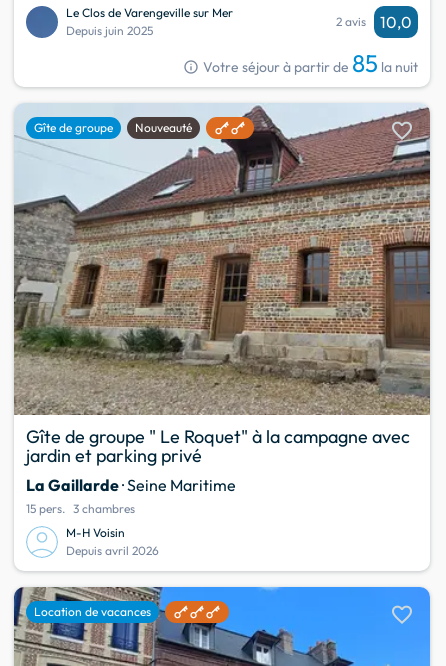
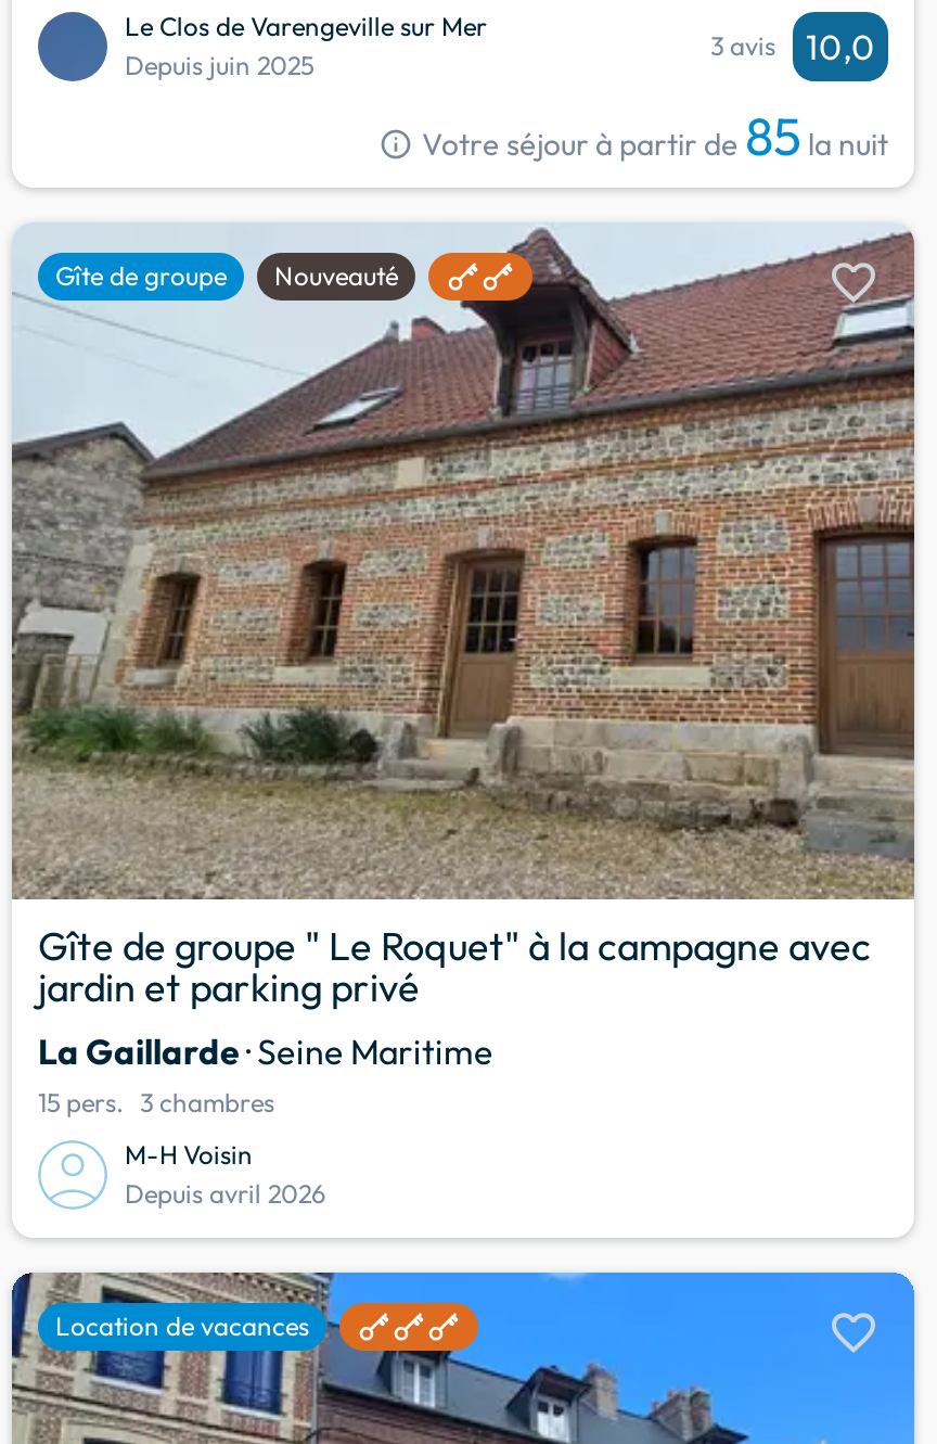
[336,12,412,32] 2 avis 10,0 -> [710,25,875,68] 3 avis 10,0

